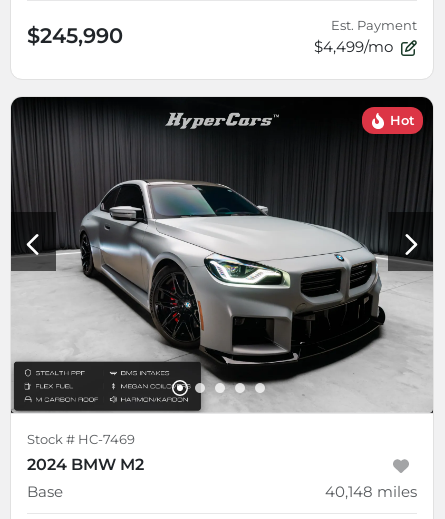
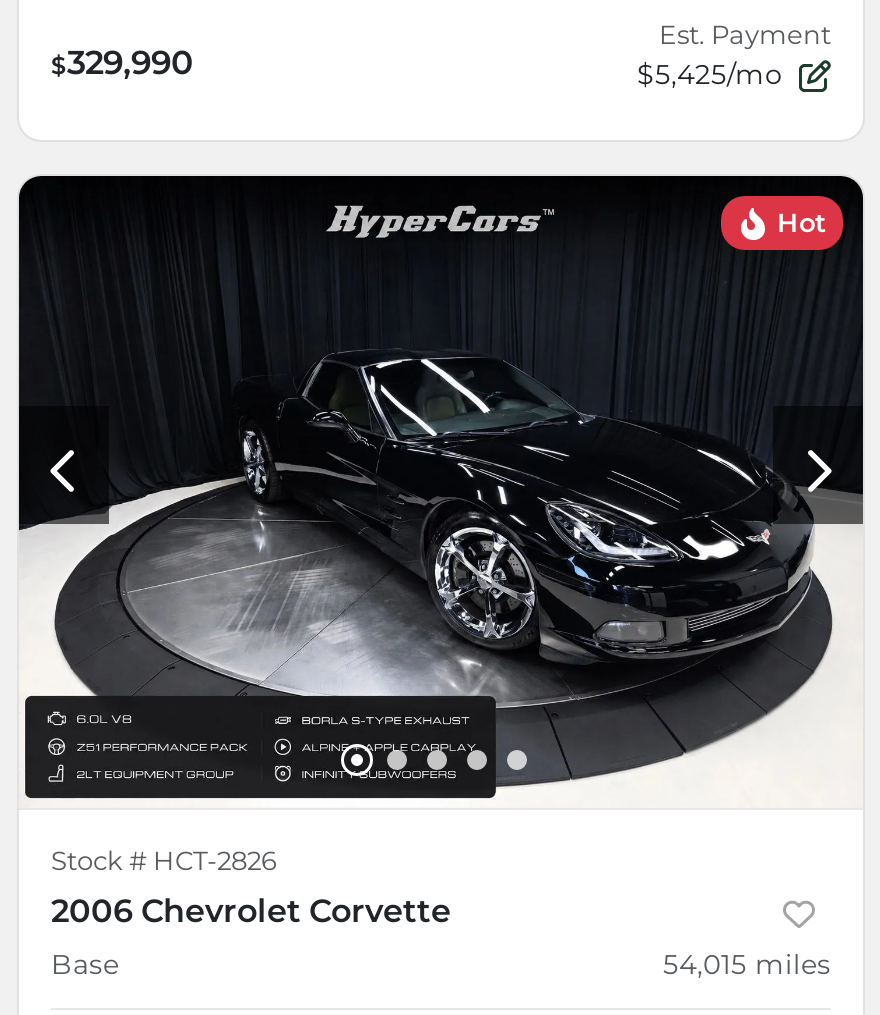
[27,23,123,48] $245,990 -> [51,41,193,81] $329,990
[314,36,393,55] $4,499/mo -> [637,57,783,89] $5,425/mo
[10,118,434,474] [image] | Stock #HC-7469 | 2024 BMW M2 -> [19,222,863,930] [image] | Stock #HCT-2826 | 2006 Chevrolet Corvette
[325,482,417,501] 40,148 miles -> [663,948,831,980] 54,015 miles

